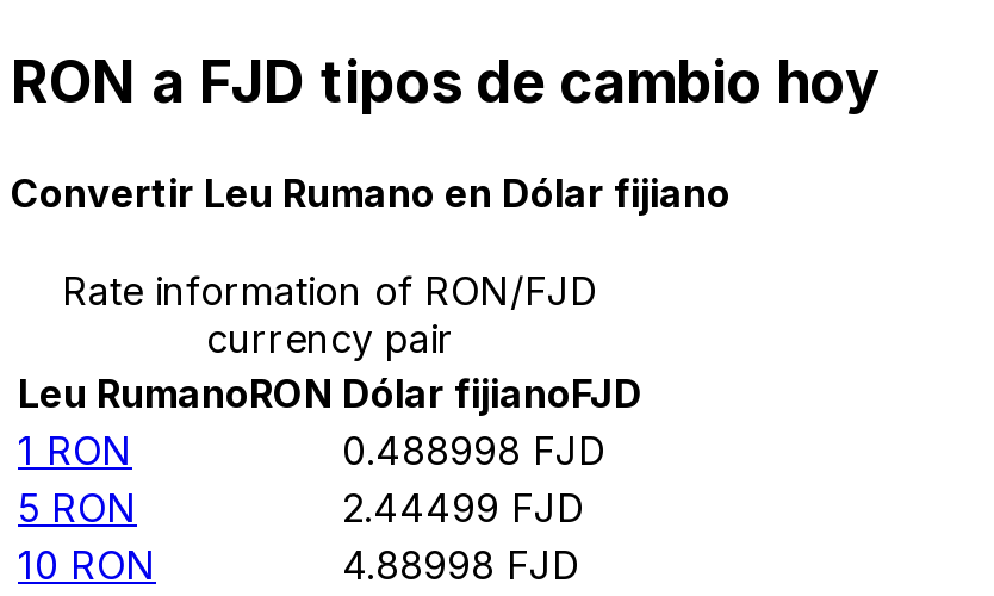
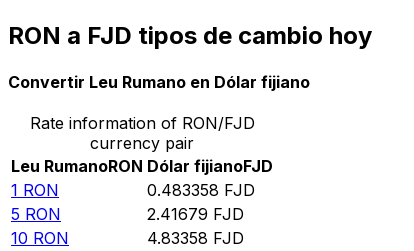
[342,426,607,474] 0.488998 FJD -> [147,180,255,200] 0.483358 FJD
[342,483,585,531] 2.44499 FJD -> [147,204,244,224] 2.41679 FJD
[342,541,580,588] 4.88998 FJD -> [147,228,244,248] 4.83358 FJD

